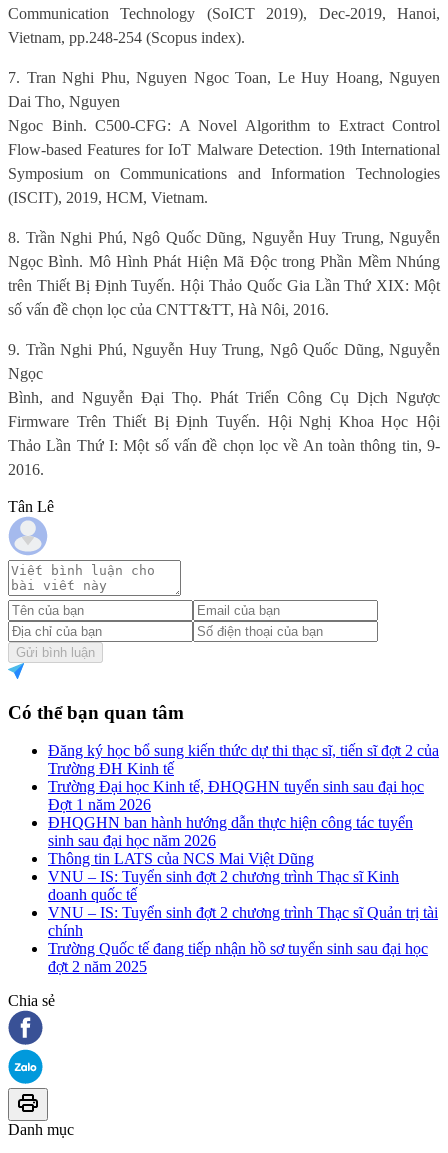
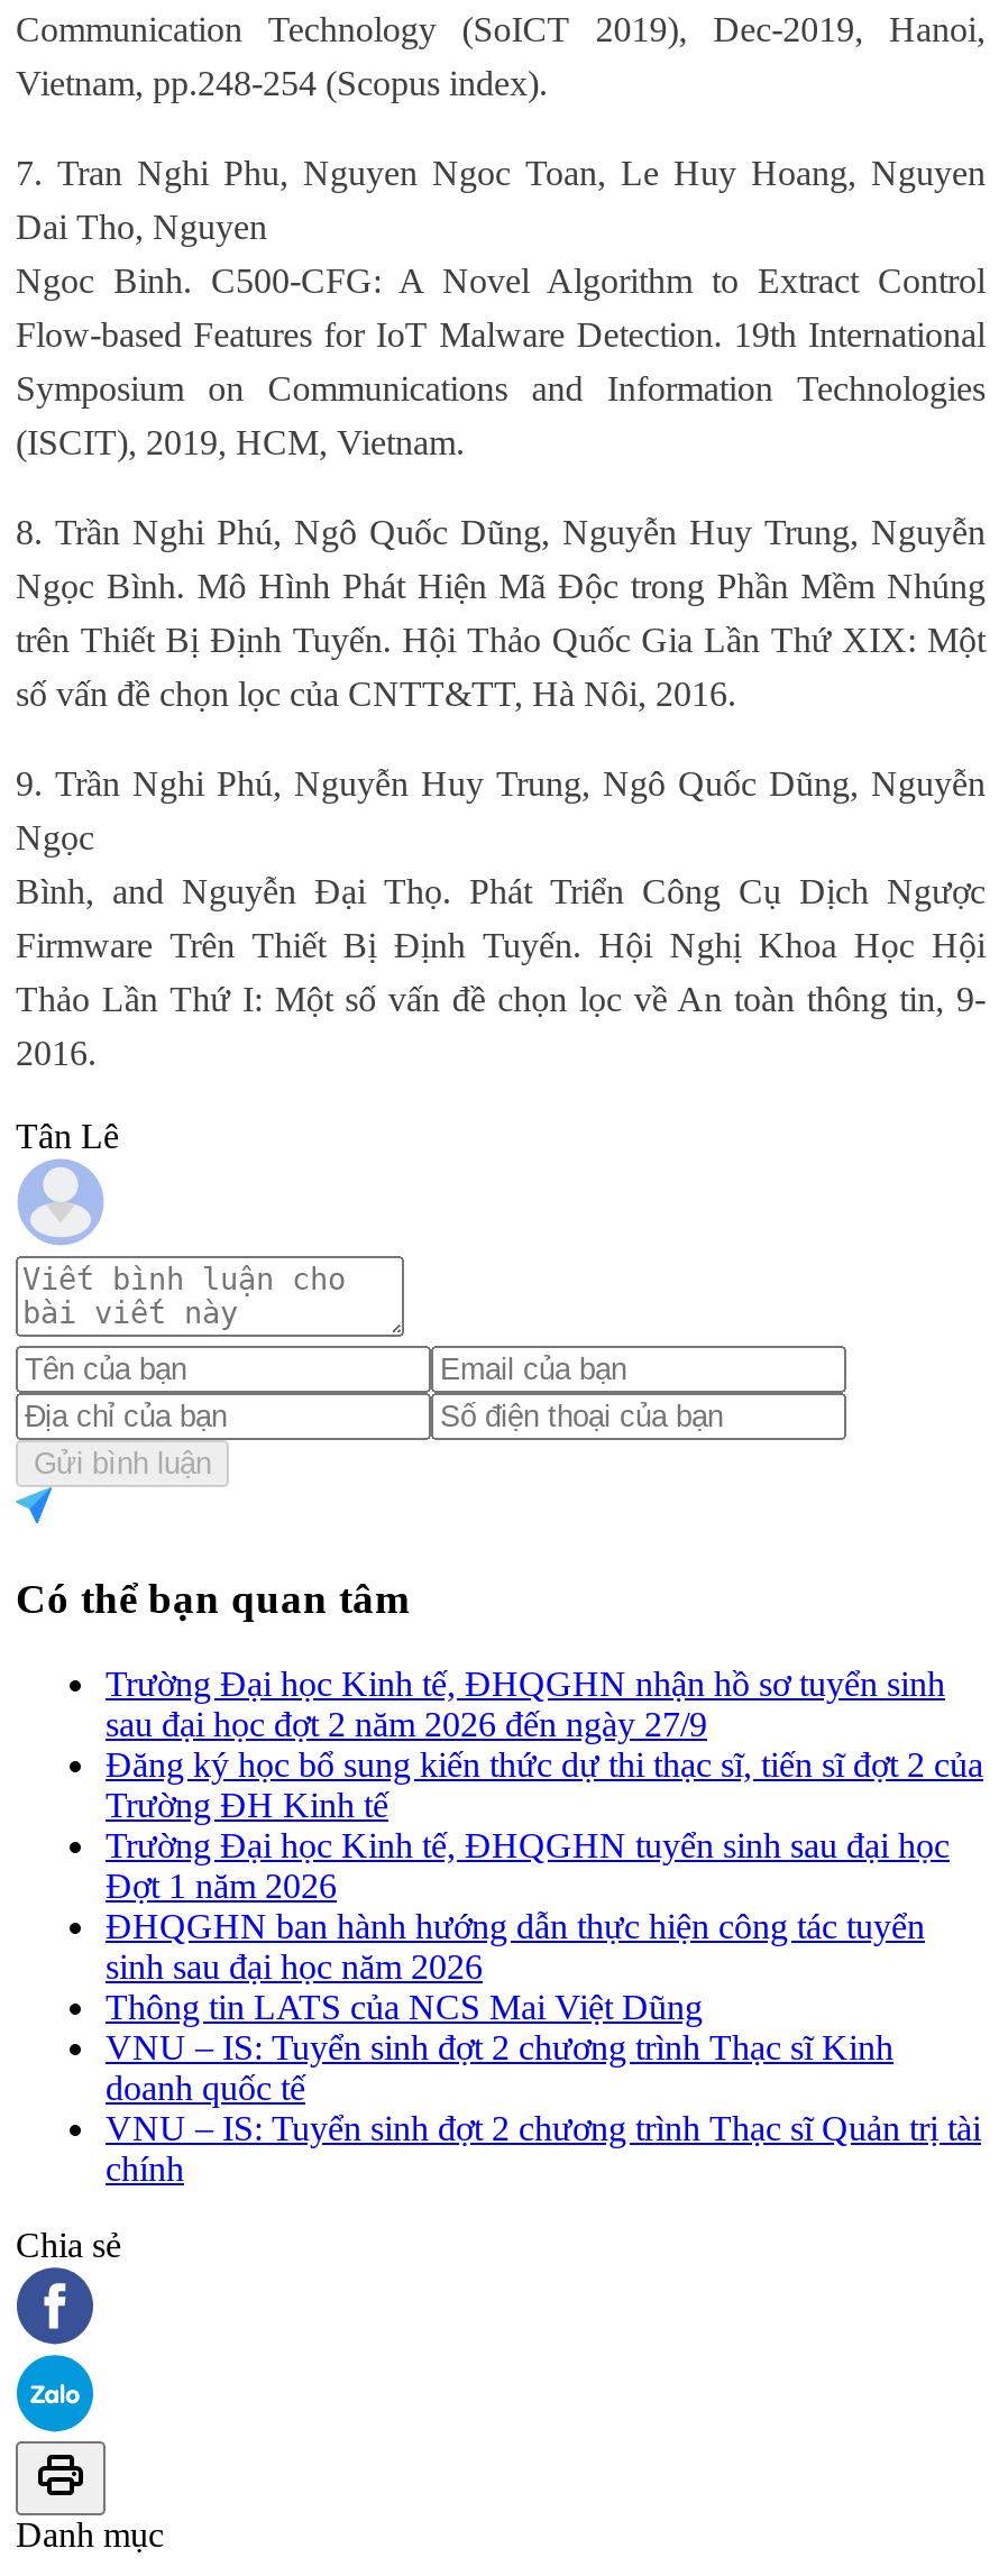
none -> [106,1665,945,1744] Trường Đại học Kinh tế, ĐHQGHN nhận hồ sơ tuyển sinh | sau đại học đợt 2 năm 2026 đến ngày 27/9
moved [48,742,439,939] -> [106,1746,983,2188]: Đăng ký học bổ sung kiến thức dự thi thạc sĩ, tiến sĩ đợt 2 của | Trường ĐH Kinh tế | Trường Đại học Kinh tế, ĐHQGHN tuyển sinh sau đại học | ... | VNU – IS: Tuyển sinh đợt 2 chương trình Thạc sĩ Quản trị tài | chính
[48,940,428,975] Trường Quốc tế đang tiếp nhận hồ sơ tuyển sinh sau đại học | đợt 2 năm 2025 -> none

